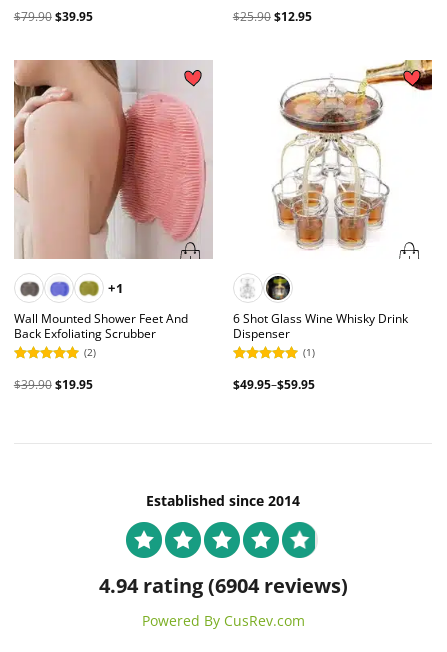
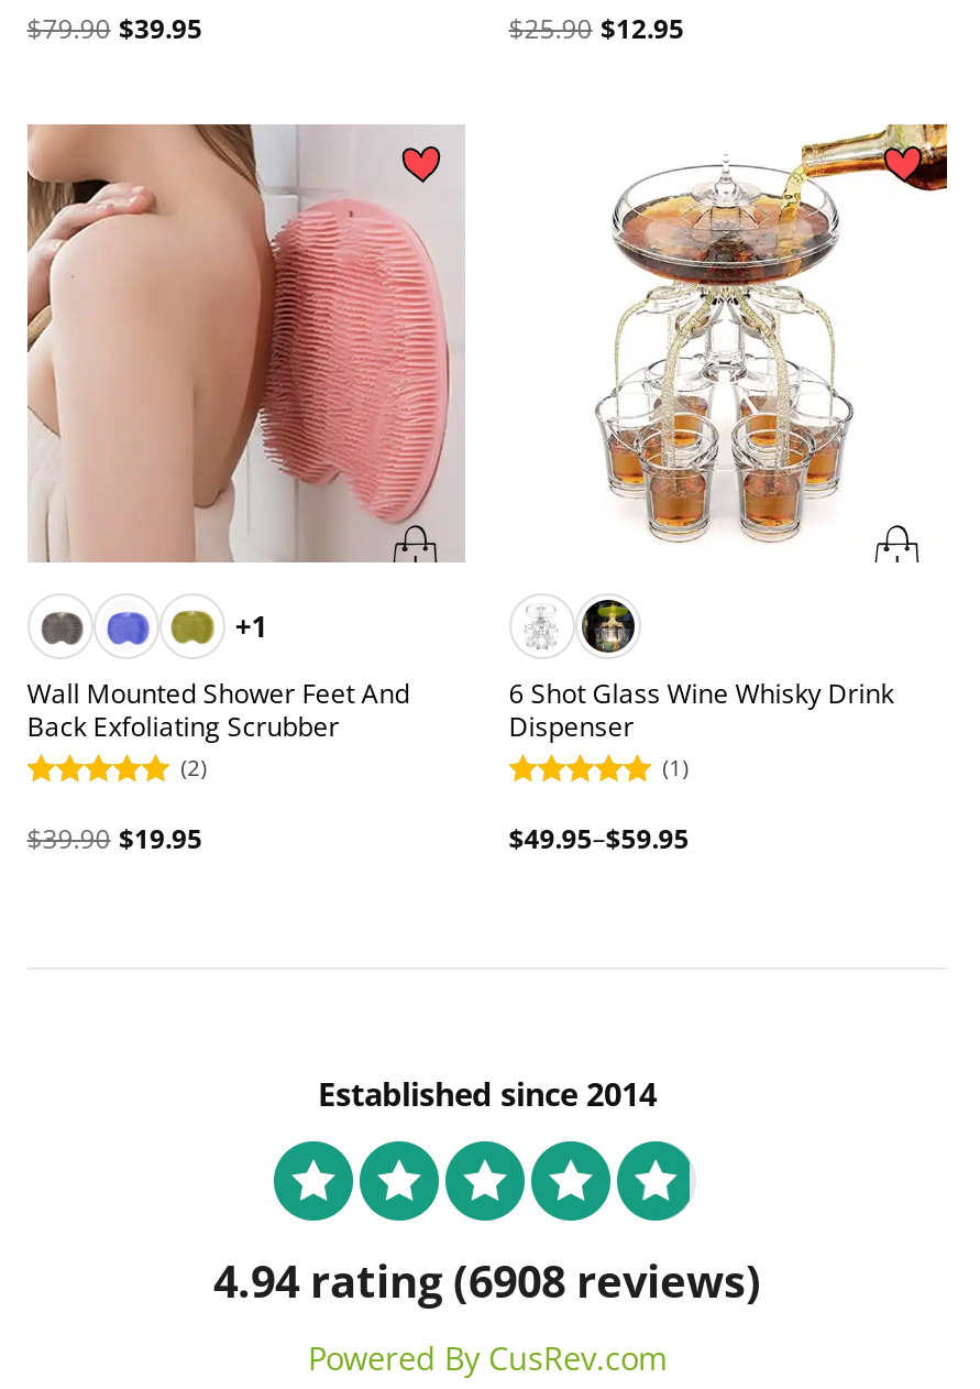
[98,572,347,599] 4.94 rating (6904 reviews) -> [213,1251,761,1311] 4.94 rating (6908 reviews)

